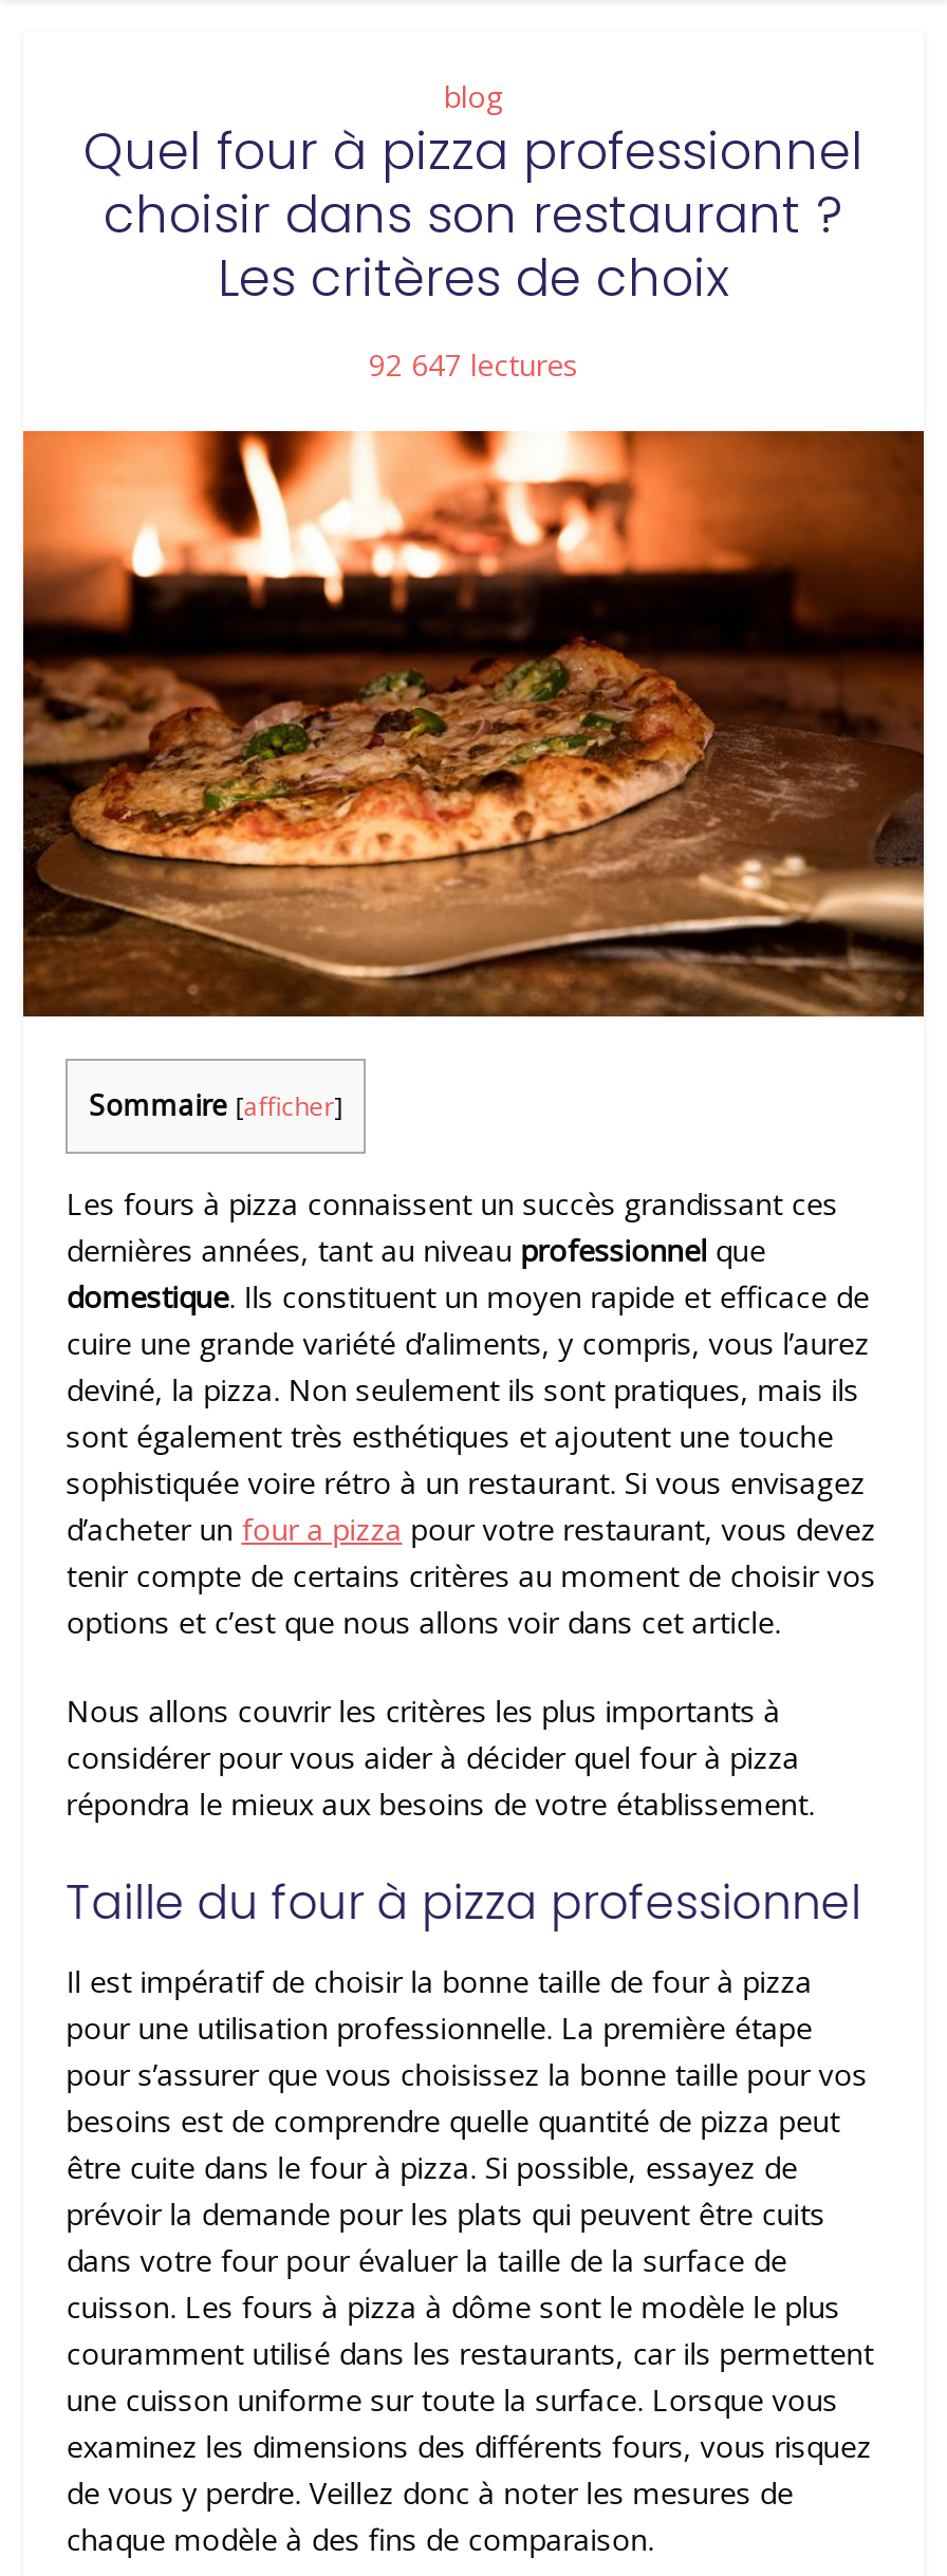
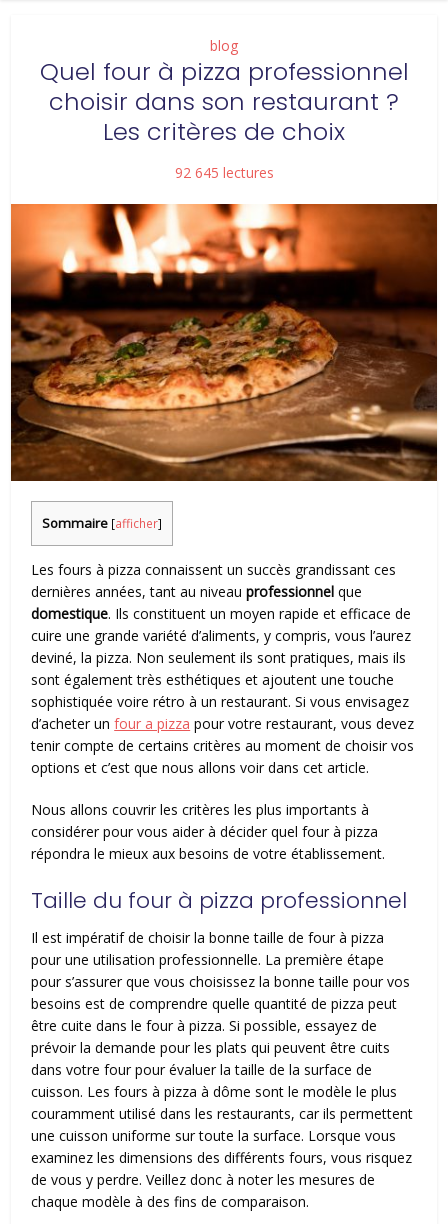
[369,344,578,385] 92 647 lectures -> [174,163,273,182] 92 645 lectures

